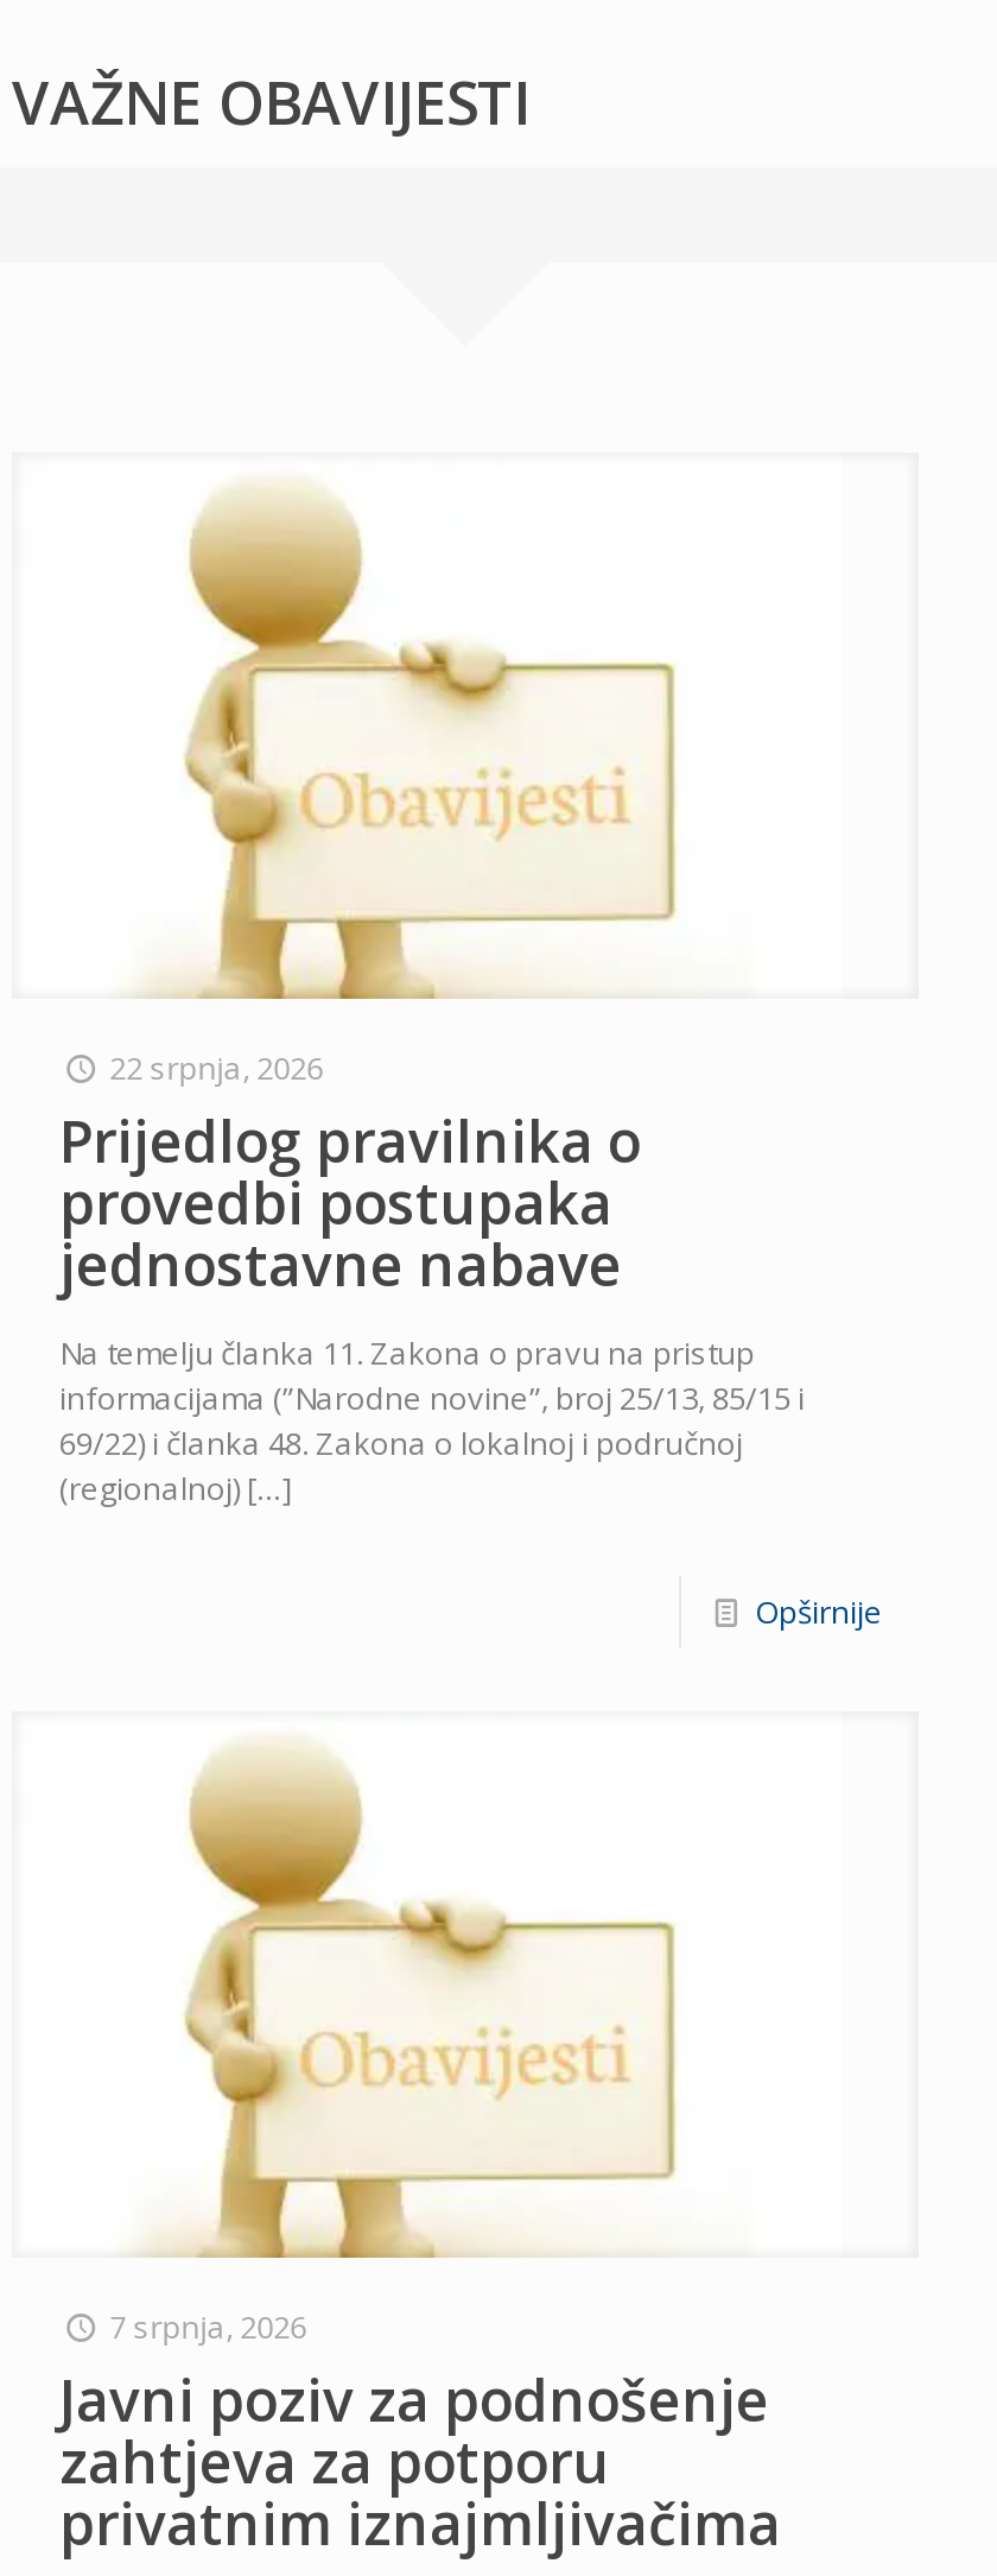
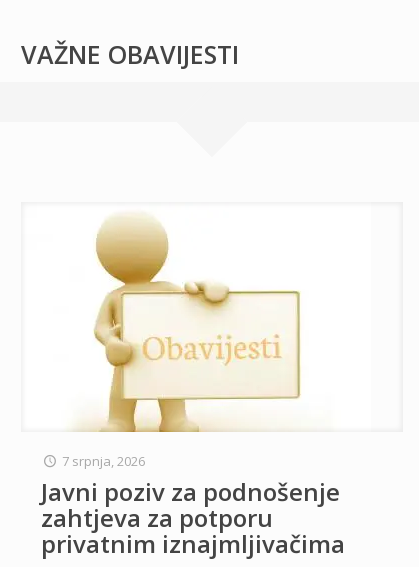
[59,1047,883,1633] 22 srpnja, 2026 | Prijedlog pravilnika o | provedbi postupaka | jednostavne nabave | Na temelju članka 11. Zakona o pravu na pristup | informacijama (”Narodne novine”, broj 25/13, 85/15 i | 69/22) i članka 48. Zakona o lokalnoj i područnoj | (regionalnoj) […] | Opširnije -> none

